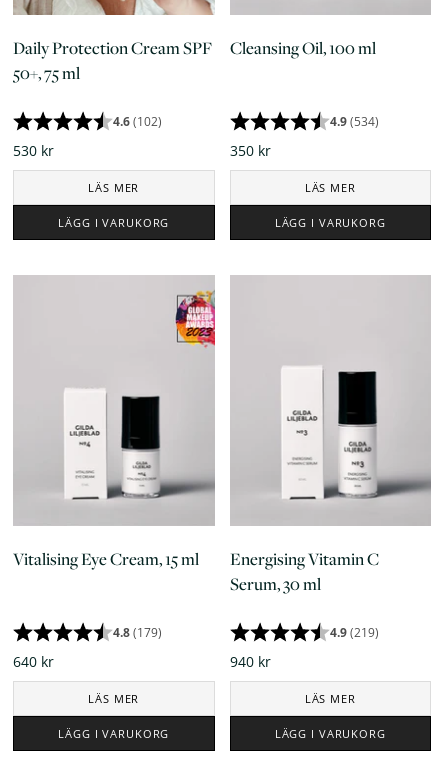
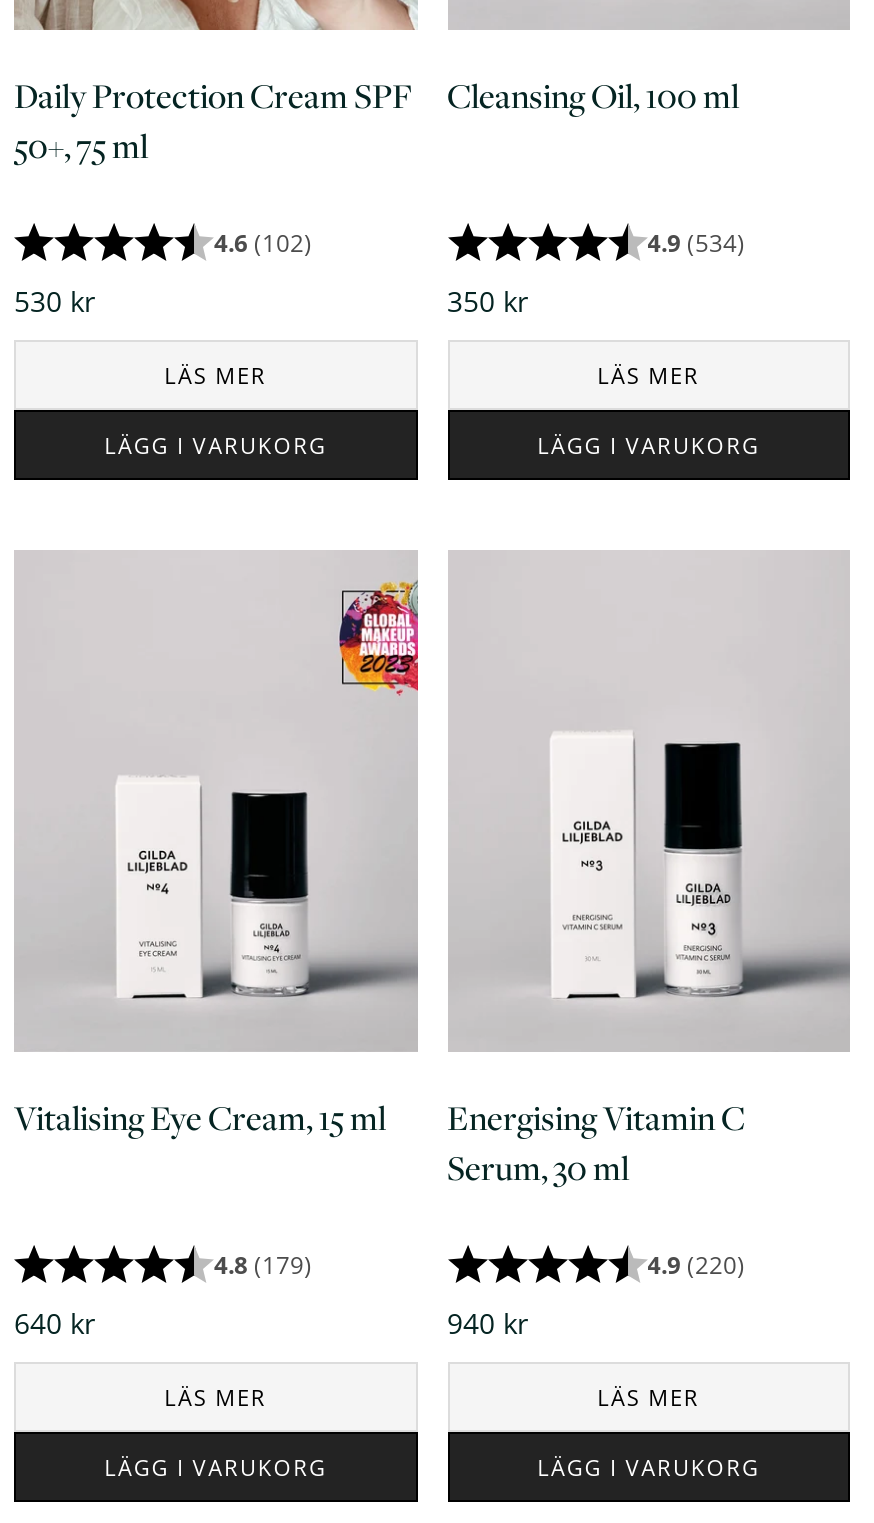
[329,624,378,641] 4.9 (219) -> [647,1249,745,1283] 4.9 (220)

